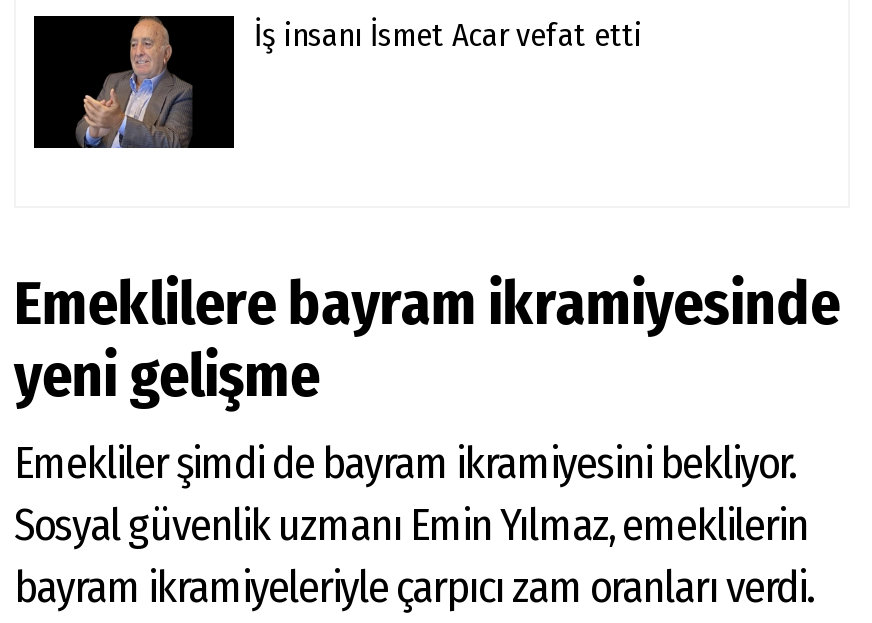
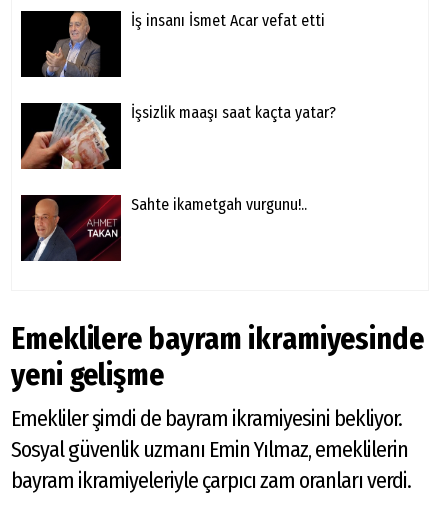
none -> [20,102,336,170] [image] | İşsizlik maaşı saat kaçta yatar?
none -> [25,194,307,262] [image] | Sahte ikametgah vurgunu!..

